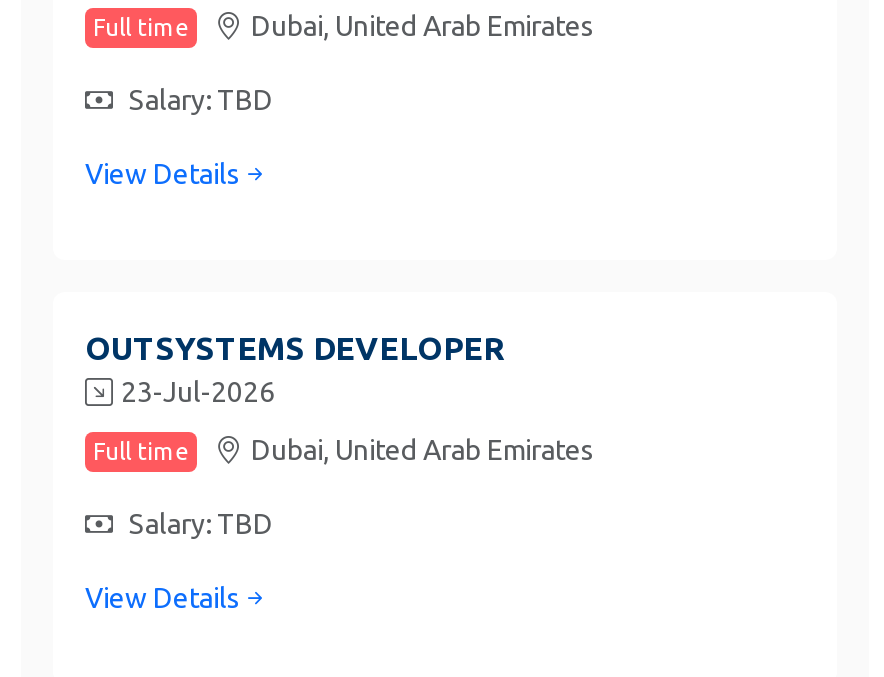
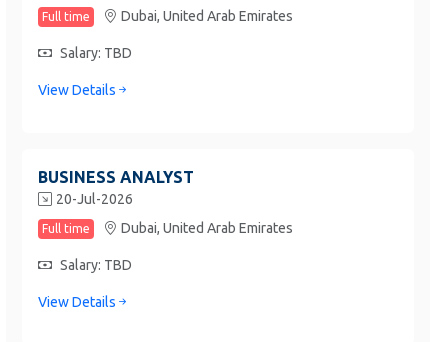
[85,330,503,408] OUTSYSTEMS DEVELOPER | 23-Jul-2026 -> [38,168,194,207] BUSINESS ANALYST | 20-Jul-2026

